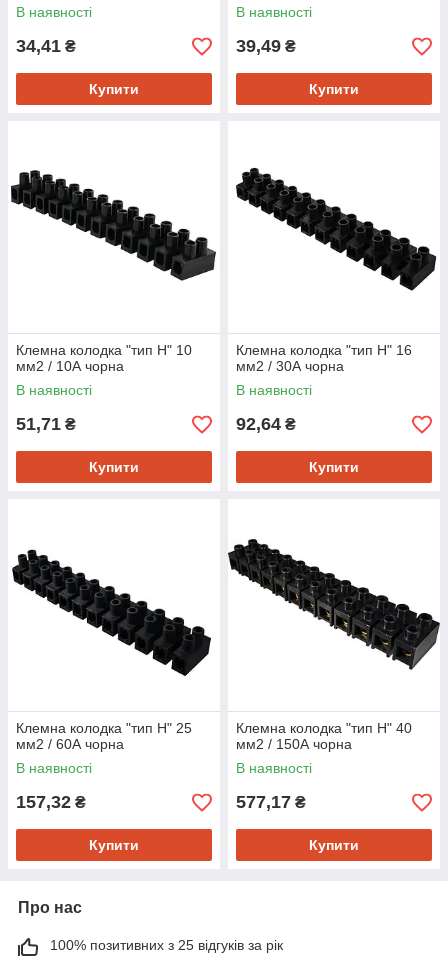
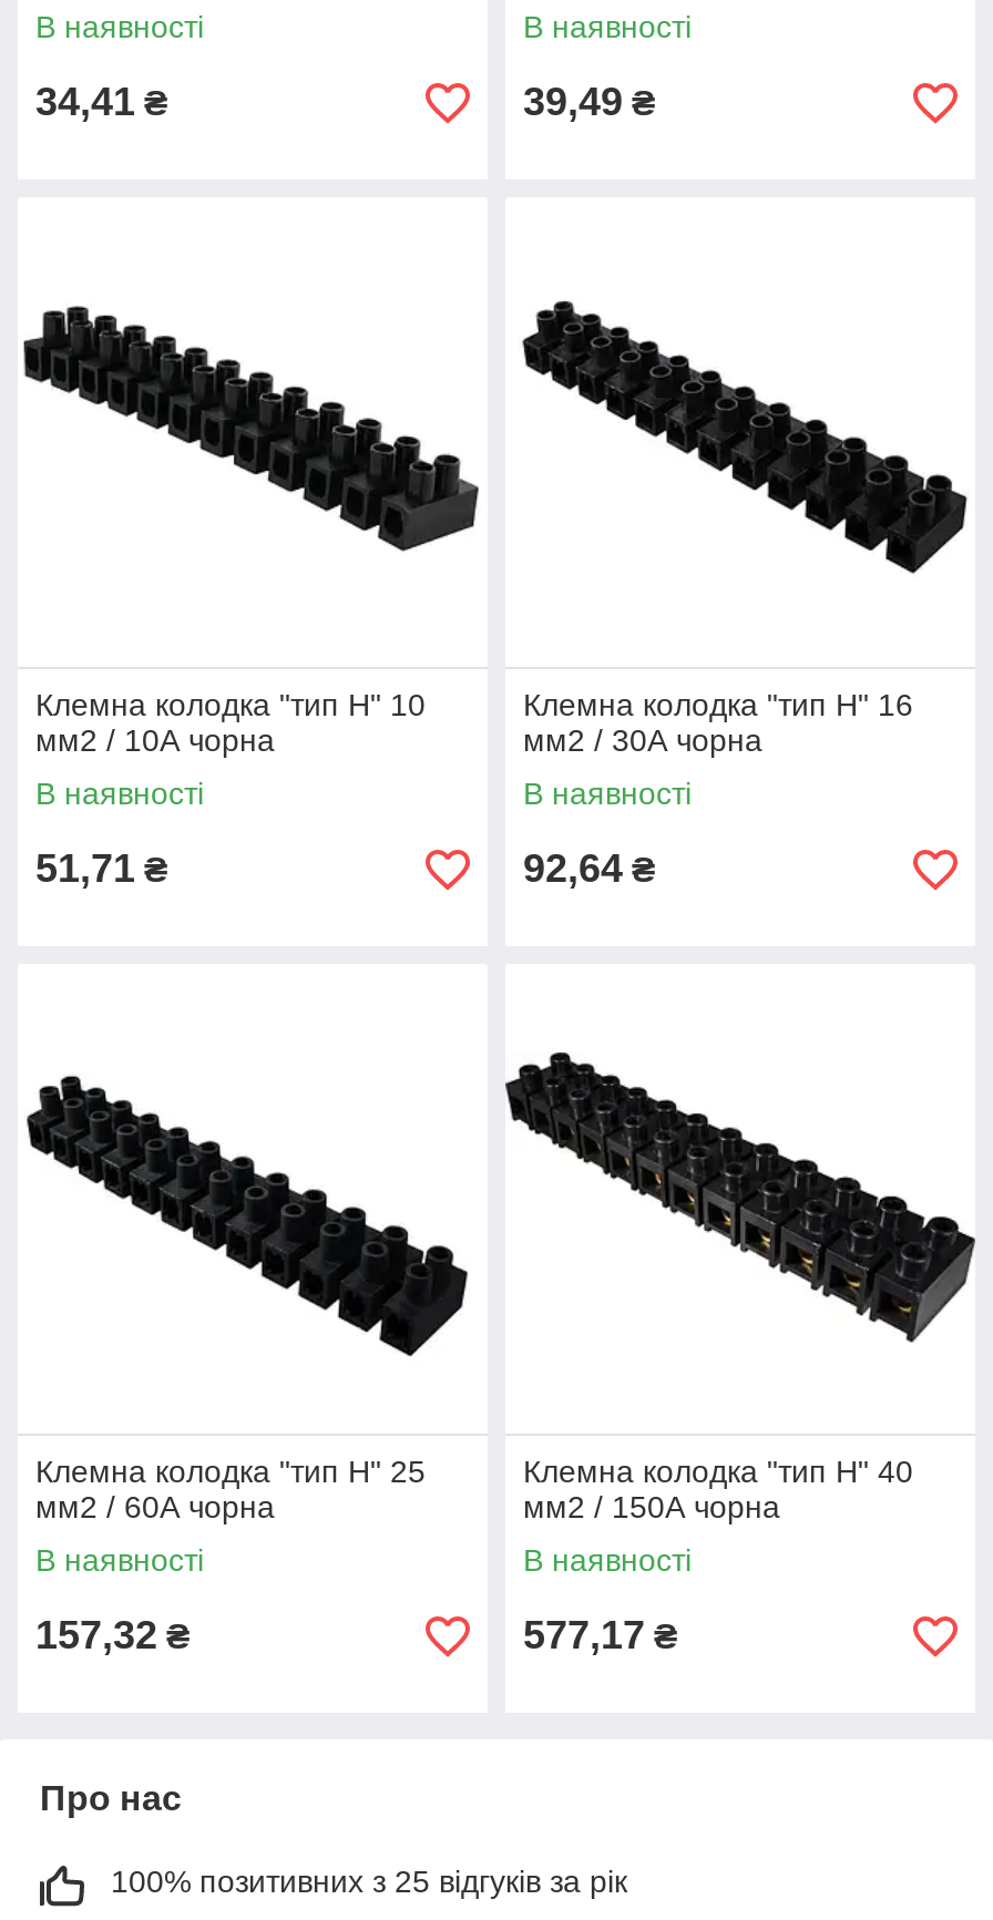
[89,81,139,97] Купити -> none
[309,81,359,97] Купити -> none
[89,459,139,475] Купити -> none
[309,459,359,475] Купити -> none
[89,837,139,853] Купити -> none
[309,837,359,853] Купити -> none

